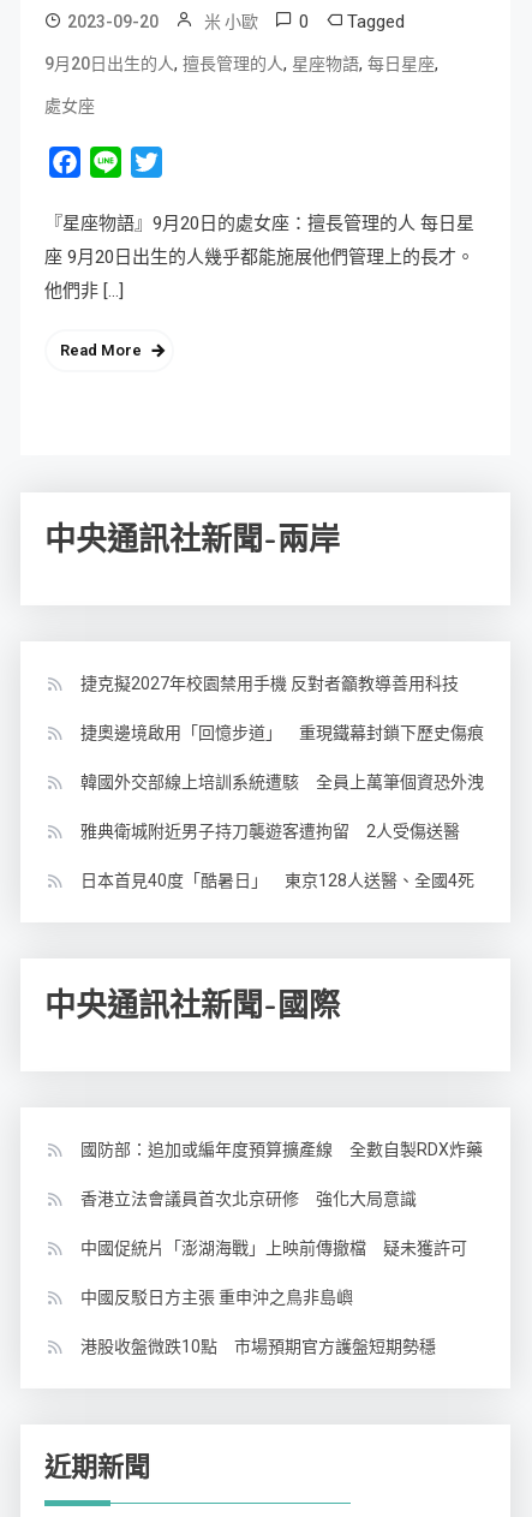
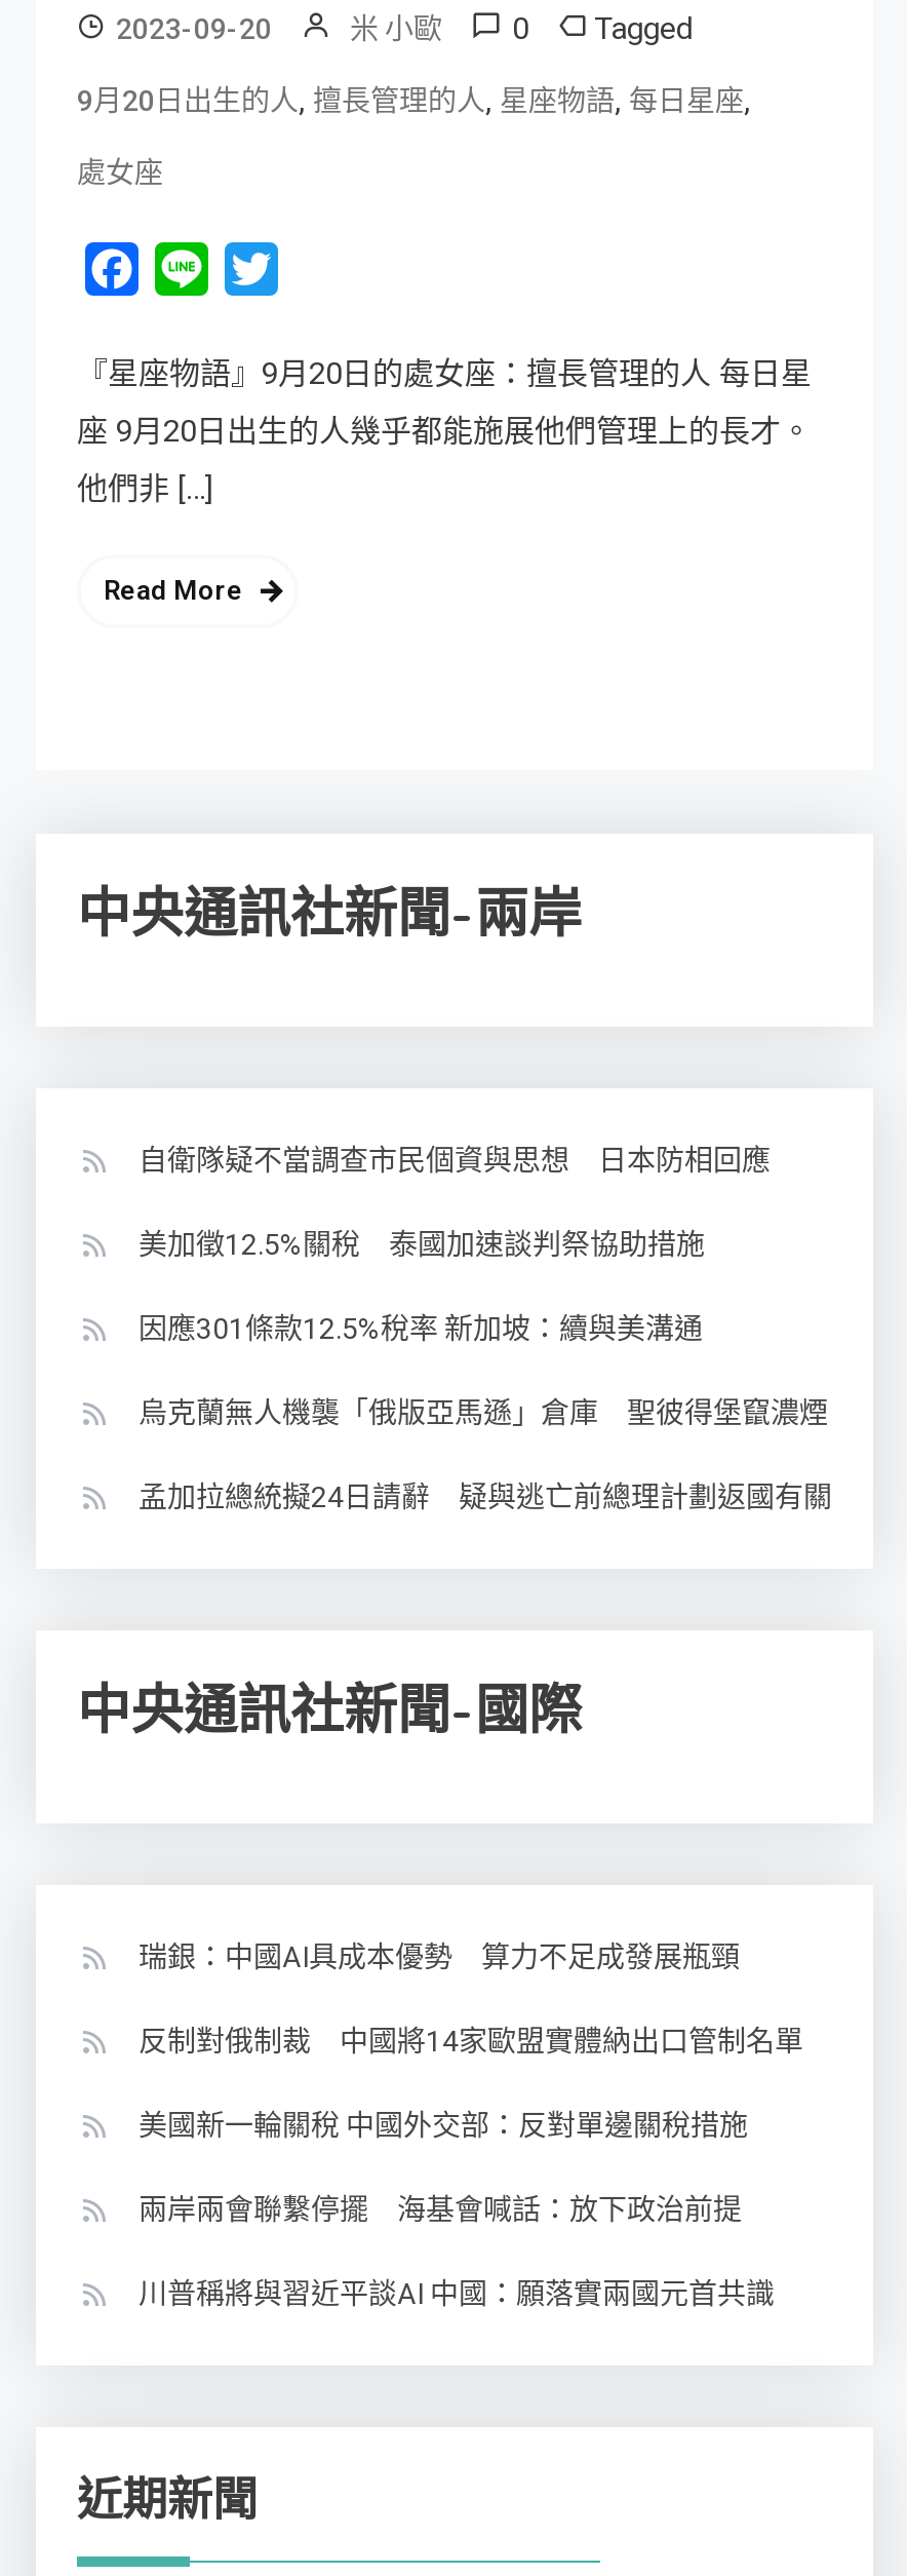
[80,674,459,693] 捷克擬2027年校園禁用手機 反對者籲教導善用科技 -> [139,1143,771,1176] 自衛隊疑不當調查市民個資與思想 日本防相回應
[80,723,484,742] 捷奧邊境啟用「回憶步道」 重現鐵幕封鎖下歷史傷痕 -> [139,1228,705,1260] 美加徵12.5%關稅 泰國加速談判祭協助措施
[80,772,484,791] 韓國外交部線上培訓系統遭駭 全員上萬筆個資恐外洩 -> [139,1312,703,1345] 因應301條款12.5%稅率 新加坡：續與美溝通
[80,821,460,841] 雅典衛城附近男子持刀襲遊客遭拘留 2人受傷送醫 -> [139,1396,828,1429] 烏克蘭無人機襲「俄版亞馬遜」倉庫 聖彼得堡竄濃煙
[80,871,474,890] 日本首見40度「酷暑日」 東京128人送醫、全國4死 -> [139,1480,832,1513] 孟加拉總統擬24日請辭 疑與逃亡前總理計劃返國有關
[80,1140,483,1159] 國防部：追加或編年度預算擴產線 全數自製RDX炸藥 -> [139,1940,740,1973] 瑞銀：中國AI具成本優勢 算力不足成發展瓶頸
[80,1189,417,1208] 香港立法會議員首次北京研修 強化大局意識 -> [139,2024,803,2057] 反制對俄制裁 中國將14家歐盟實體納出口管制名單
[80,1238,467,1257] 中國促統片「澎湖海戰」上映前傳撤檔 疑未獲許可 -> [139,2108,748,2141] 美國新一輪關稅 中國外交部：反對單邊關稅措施
[80,1287,353,1307] 中國反駁日方主張 重申沖之鳥非島嶼 -> [139,2193,742,2225] 兩岸兩會聯繫停擺 海基會喊話：放下政治前提
[80,1337,436,1356] 港股收盤微跌10點 市場預期官方護盤短期勢穩 -> [139,2277,775,2310] 川普稱將與習近平談AI 中國：願落實兩國元首共識

